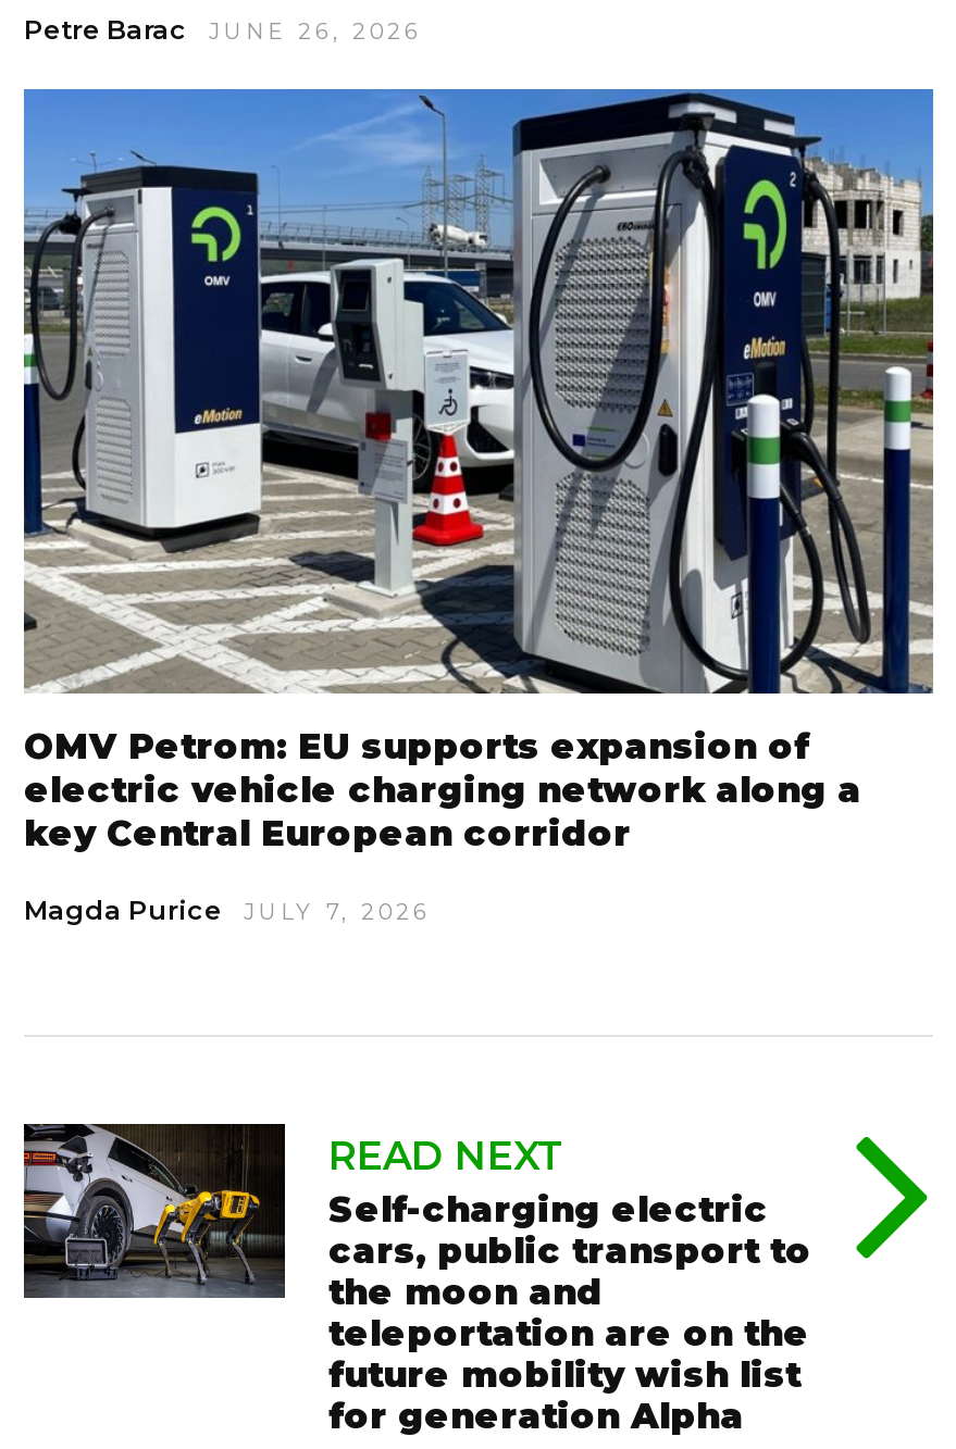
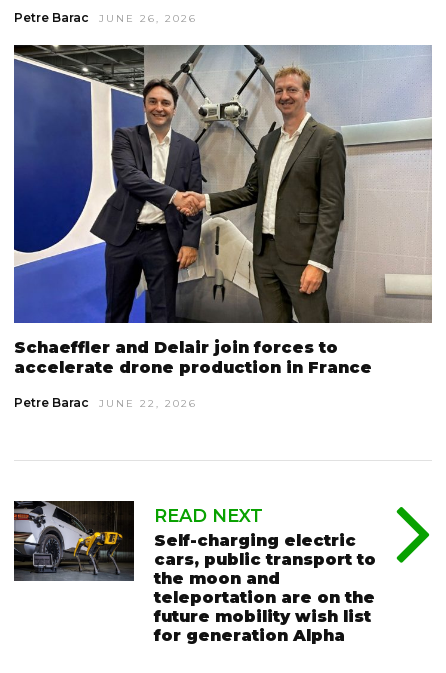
[22,87,933,854] [image] | OMV Petrom: EU supports expansion of | electric vehicle charging network along a | key Central European corridor -> [13,44,432,377] [image] | Schaeffler and Delair join forces to | accelerate drone production in France
[24,894,431,926] Magda Purice | JULY 7, 2026 -> [14,395,197,410] Petre Barac | JUNE 22, 2026

